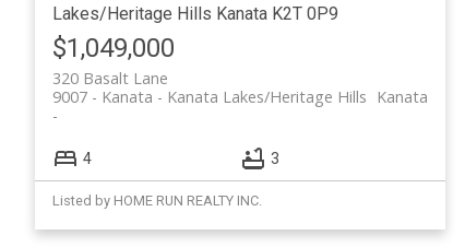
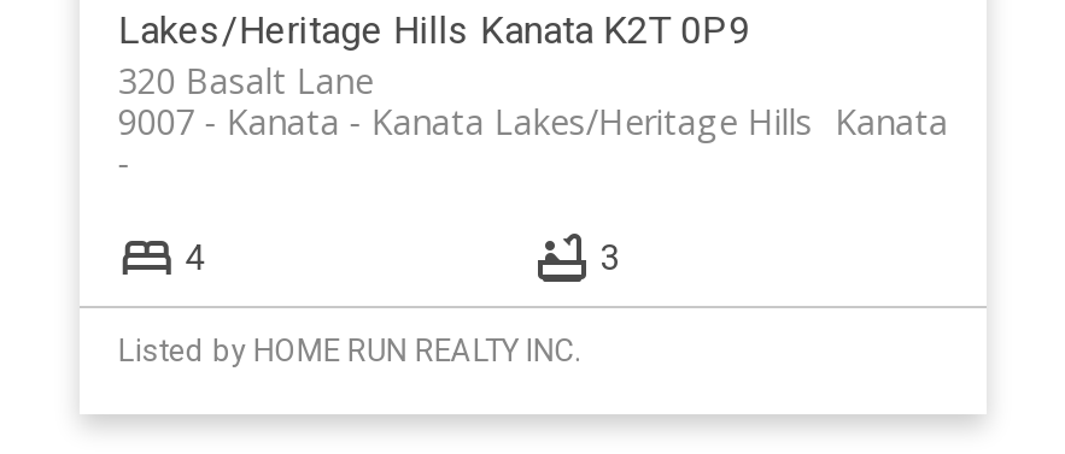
[52,33,174,64] $1,049,000 -> none

